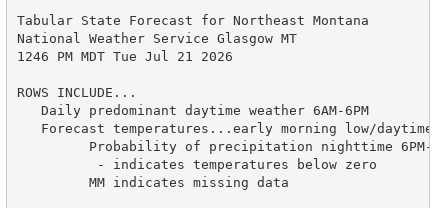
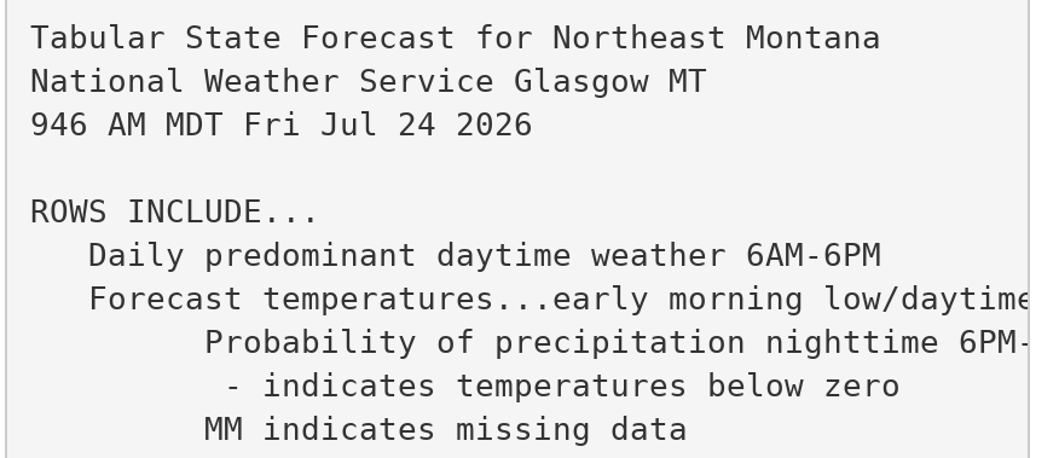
[16,49,232,64] 1246 PM MDT Tue Jul 21 2026 -> [30,106,533,142] 946 AM MDT Fri Jul 24 2026

